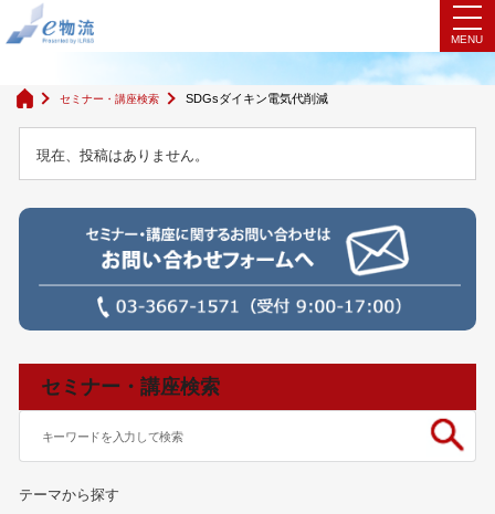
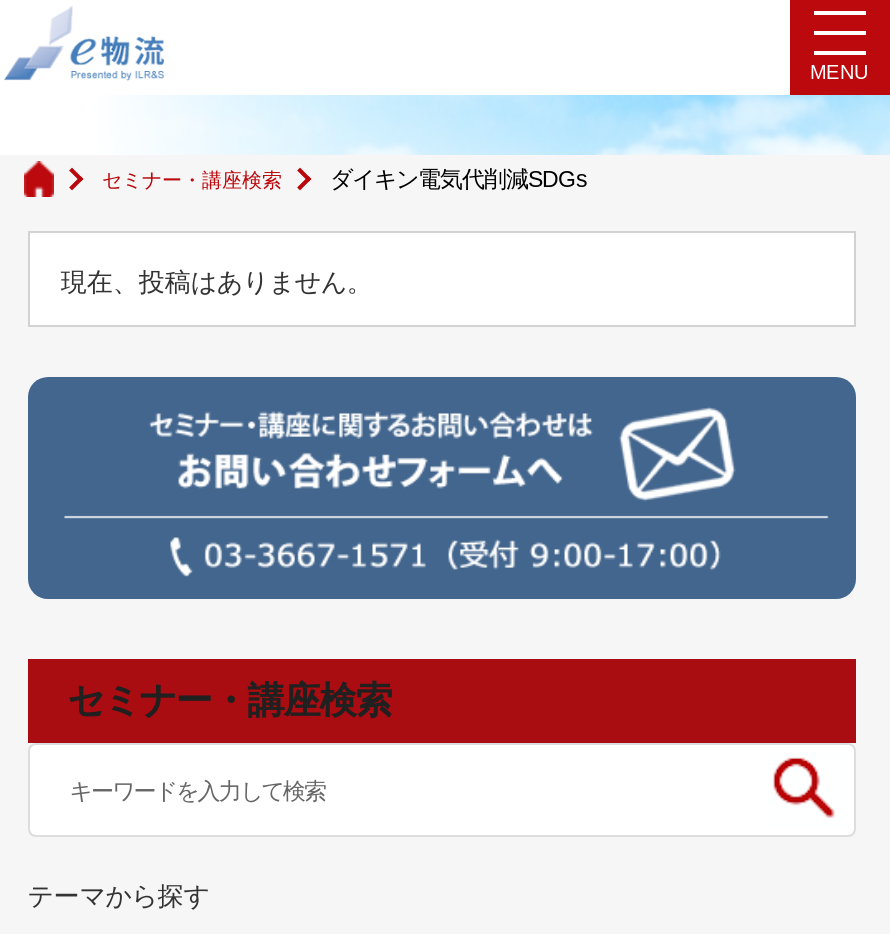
[186,91,328,104] SDGsダイキン電気代削減 -> [330,166,588,190] ダイキン電気代削減SDGs

